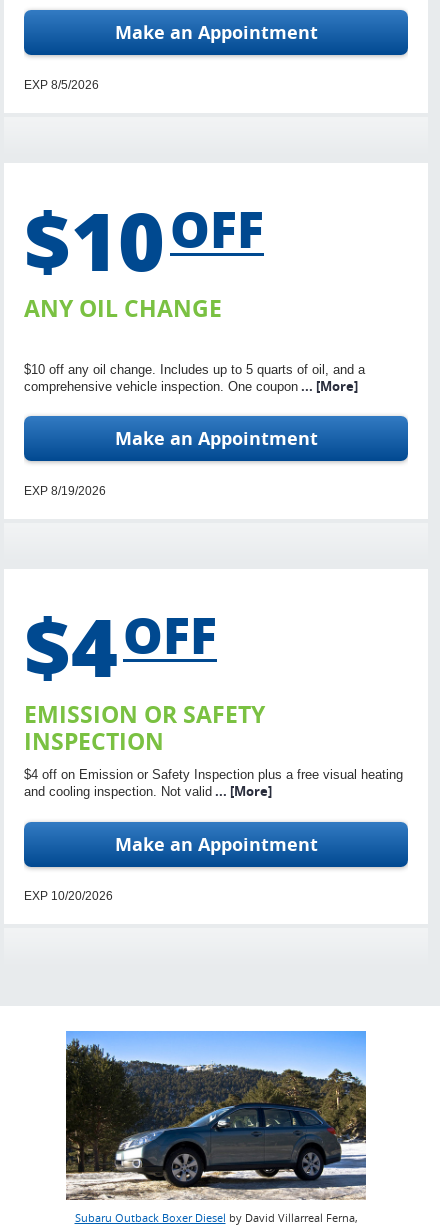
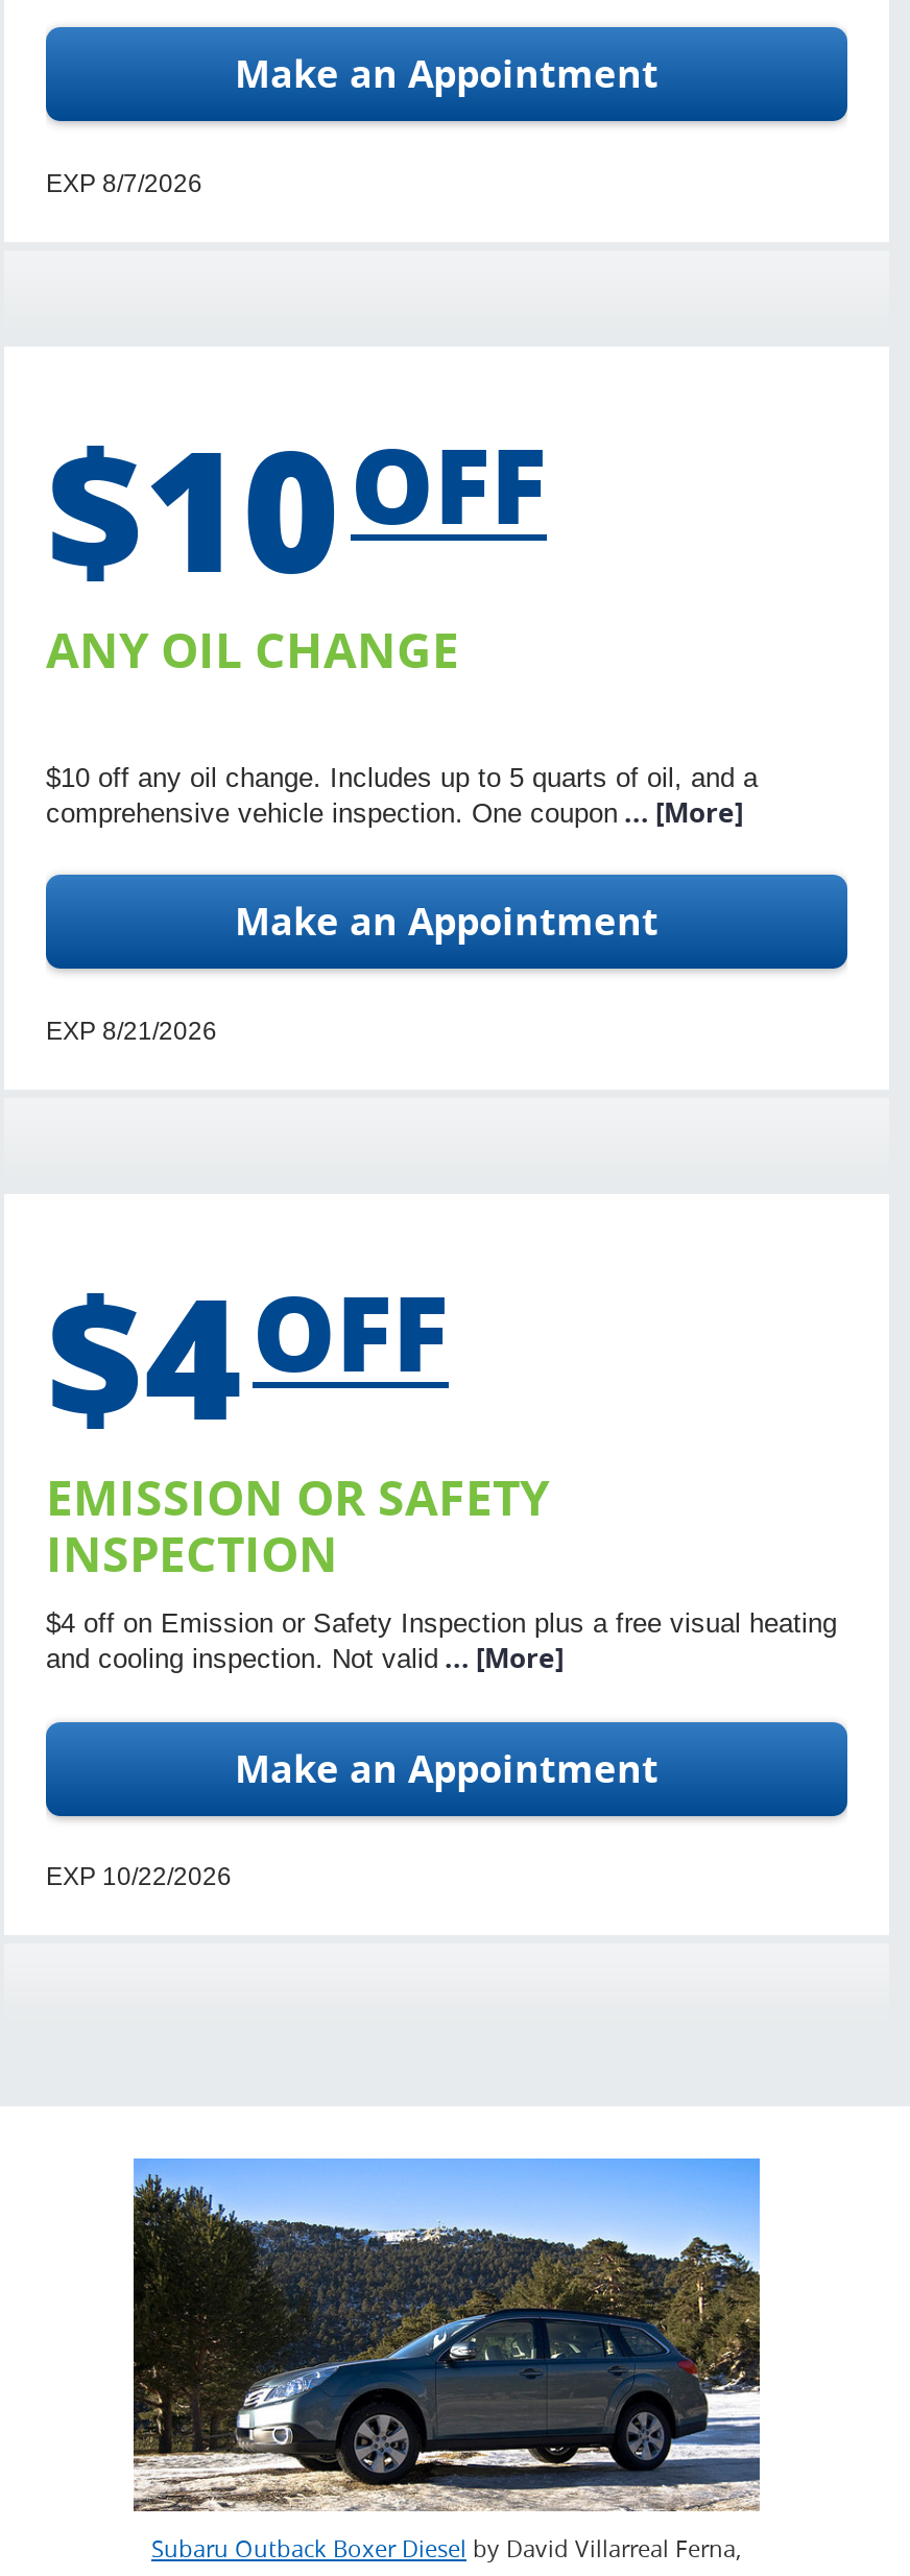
[24,78,99,92] EXP 8/5/2026 -> [46,169,202,198] EXP 8/7/2026
[24,484,106,498] EXP 8/19/2026 -> [46,1016,217,1045] EXP 8/21/2026
[24,889,113,903] EXP 10/20/2026 -> [46,1863,232,1892] EXP 10/22/2026

